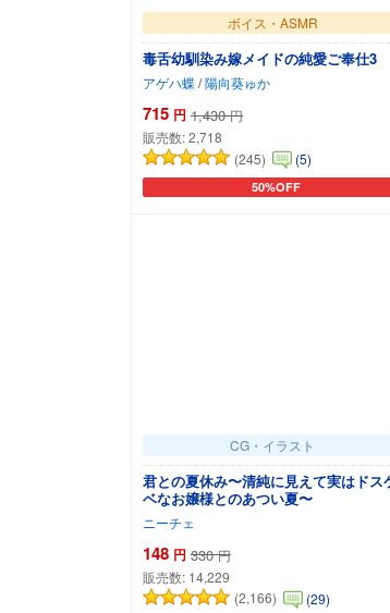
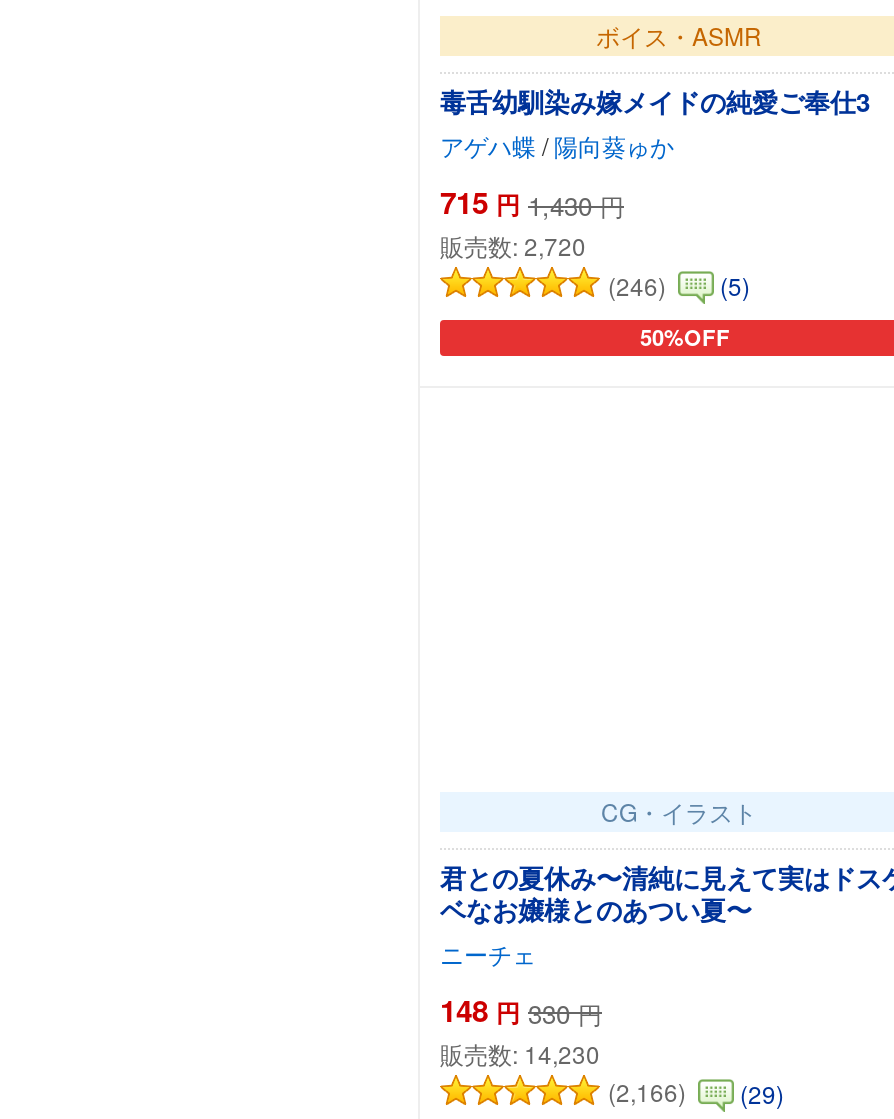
[143,127,222,146] 販売数: 2,718 -> [440,228,586,262] 販売数: 2,720
[234,149,312,168] (245) (5) -> [608,267,750,302] (246) (5)
[143,567,230,586] 販売数: 14,229 -> [440,1036,600,1070] 販売数: 14,230

